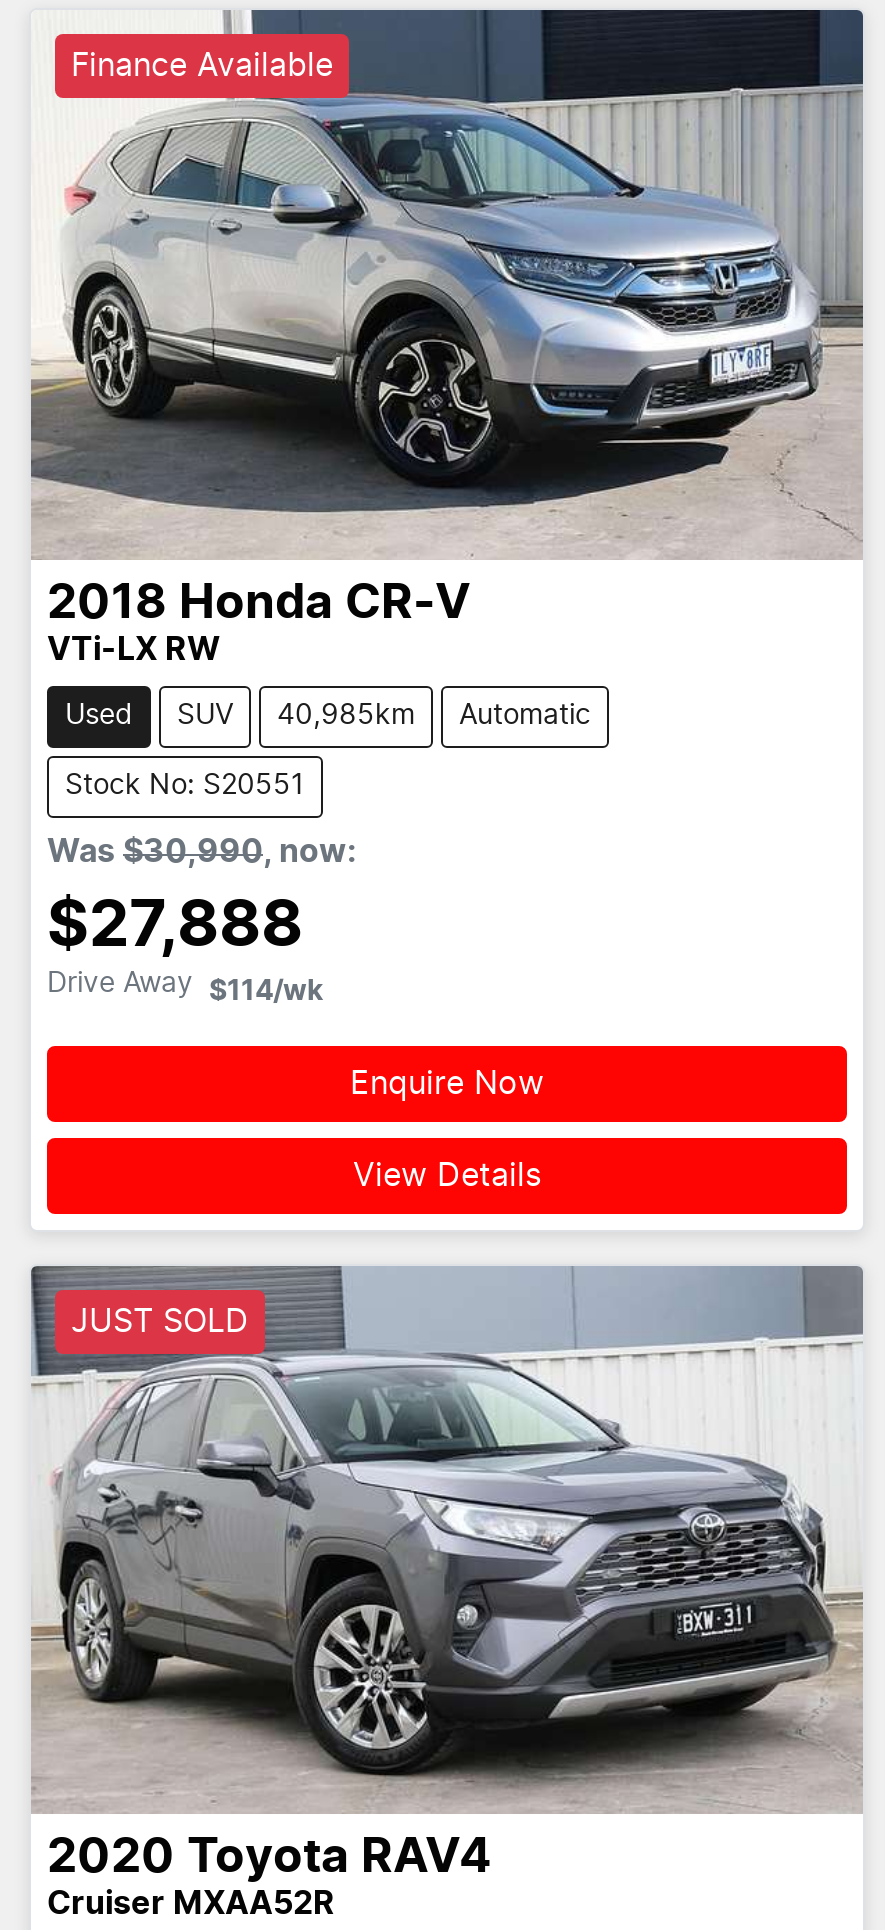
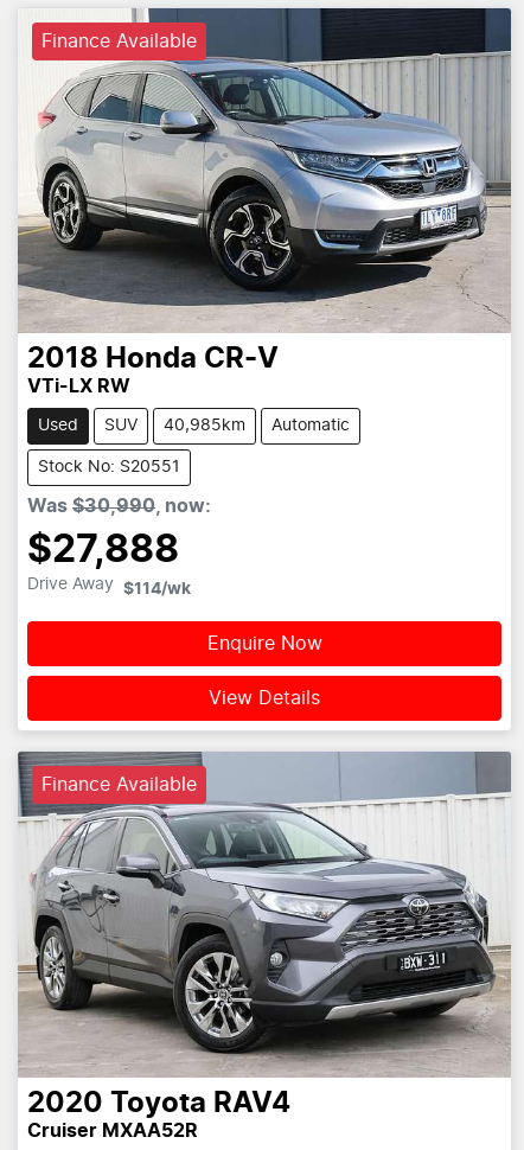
[71,1306,249,1338] JUST SOLD -> [41,776,197,795] Finance Available

